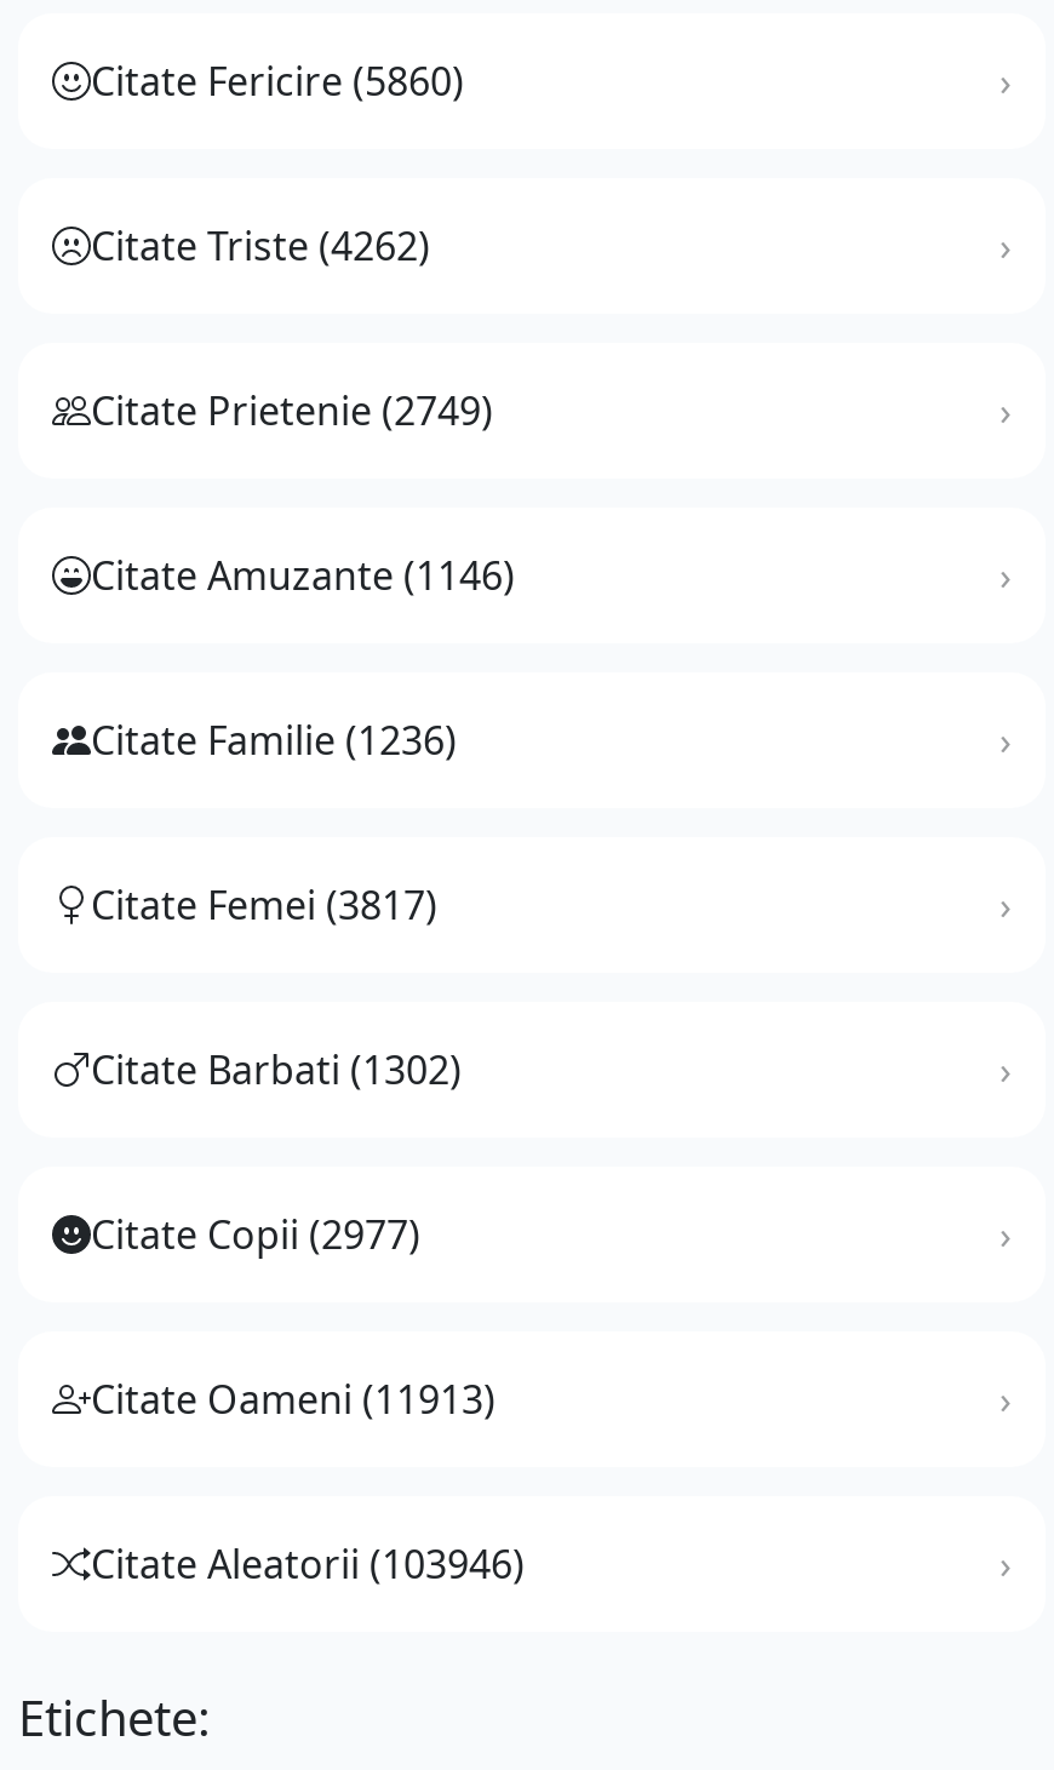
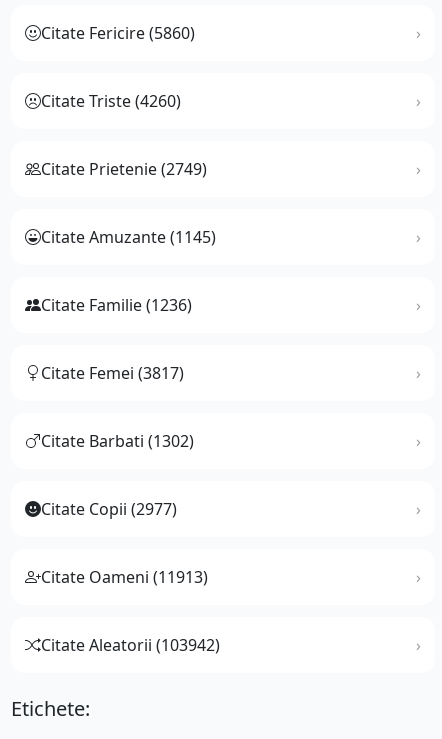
[91,218,430,271] Citate Triste (4262) -> [41,89,181,111] Citate Triste (4260)
[91,548,515,601] Citate Amuzante (1146) -> [41,225,216,247] Citate Amuzante (1145)
[91,1536,525,1589] Citate Aleatorii (103946) -> [41,633,220,655] Citate Aleatorii (103942)

